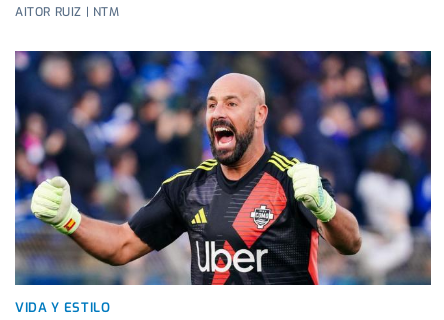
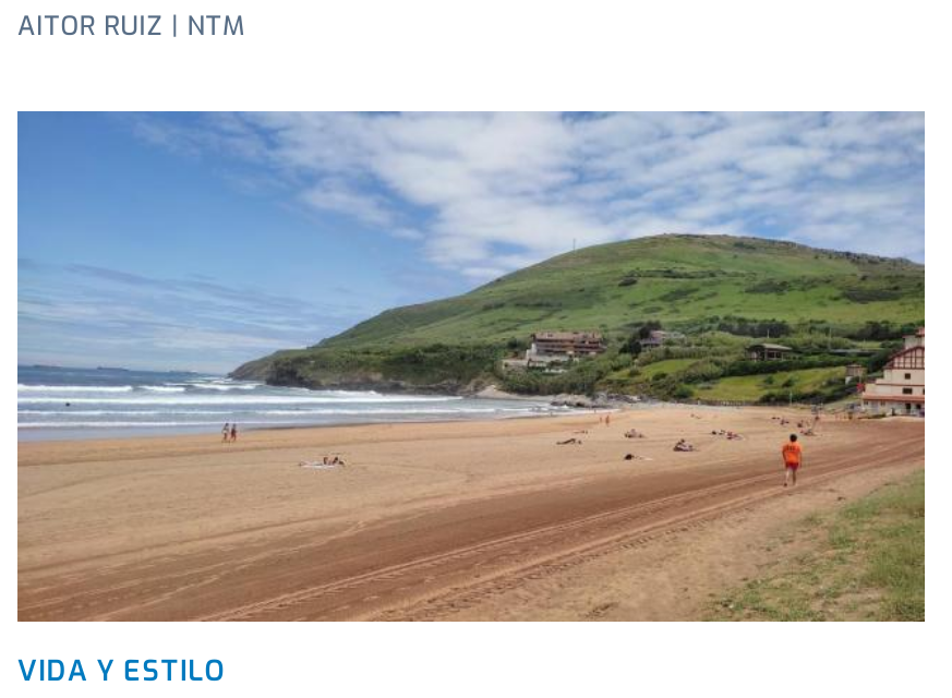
[14,50,432,286] [image] -> [15,109,927,624] [image]

